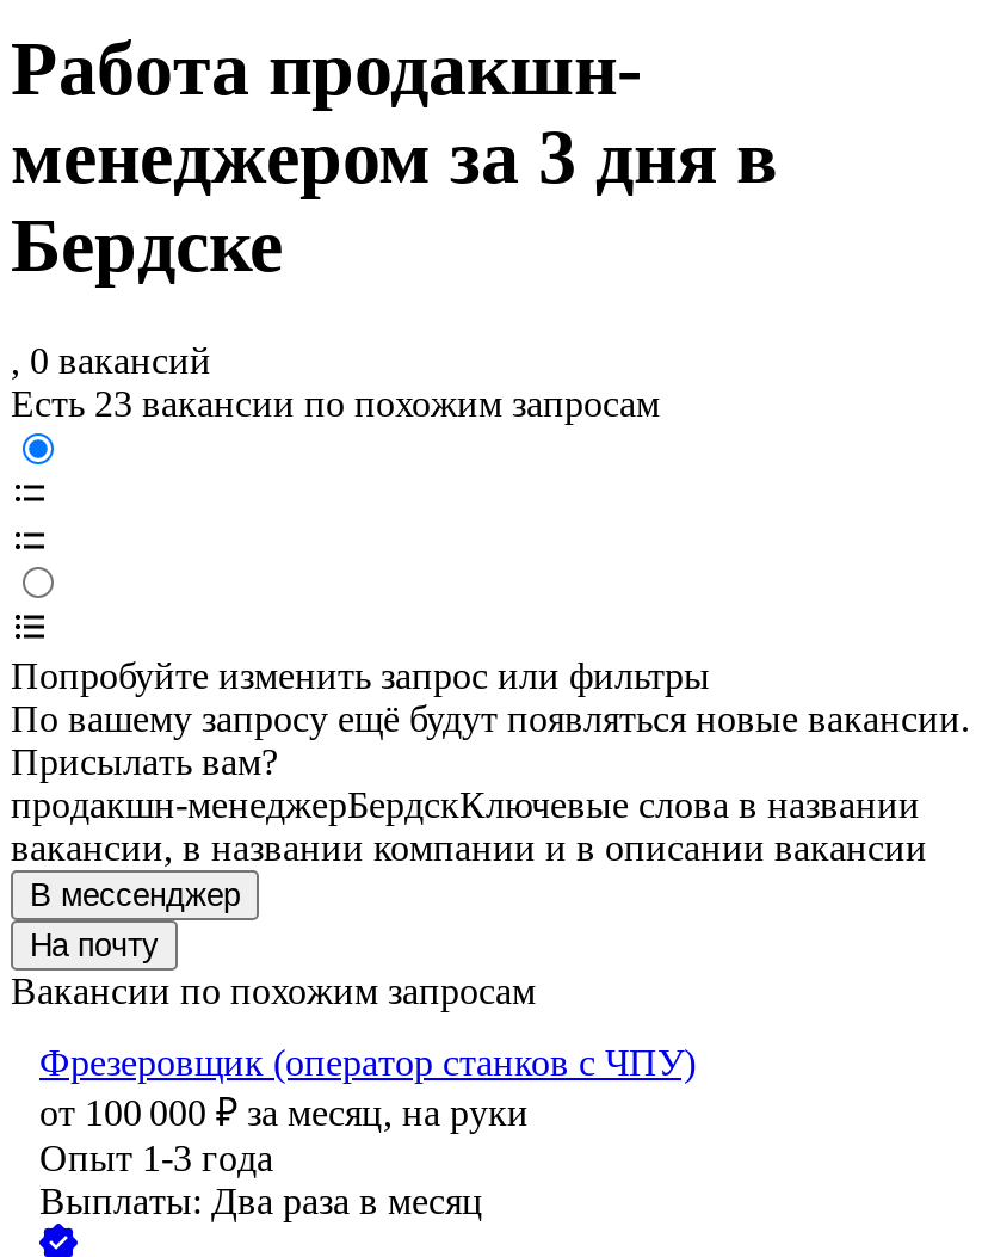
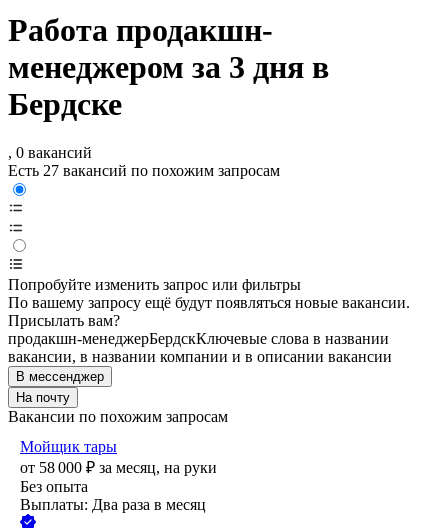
[11,384,660,425] Есть 23 вакансии по похожим запросам -> [8,162,280,179] Есть 27 вакансий по похожим запросам
[39,1043,696,1179] Фрезеровщик (оператор станков с ЧПУ) | от 100 000 ₽ за месяц, на руки | Опыт 1-3 года -> [20,438,217,495] Мойщик тары | от 58 000 ₽ за месяц, на руки | Без опыта

